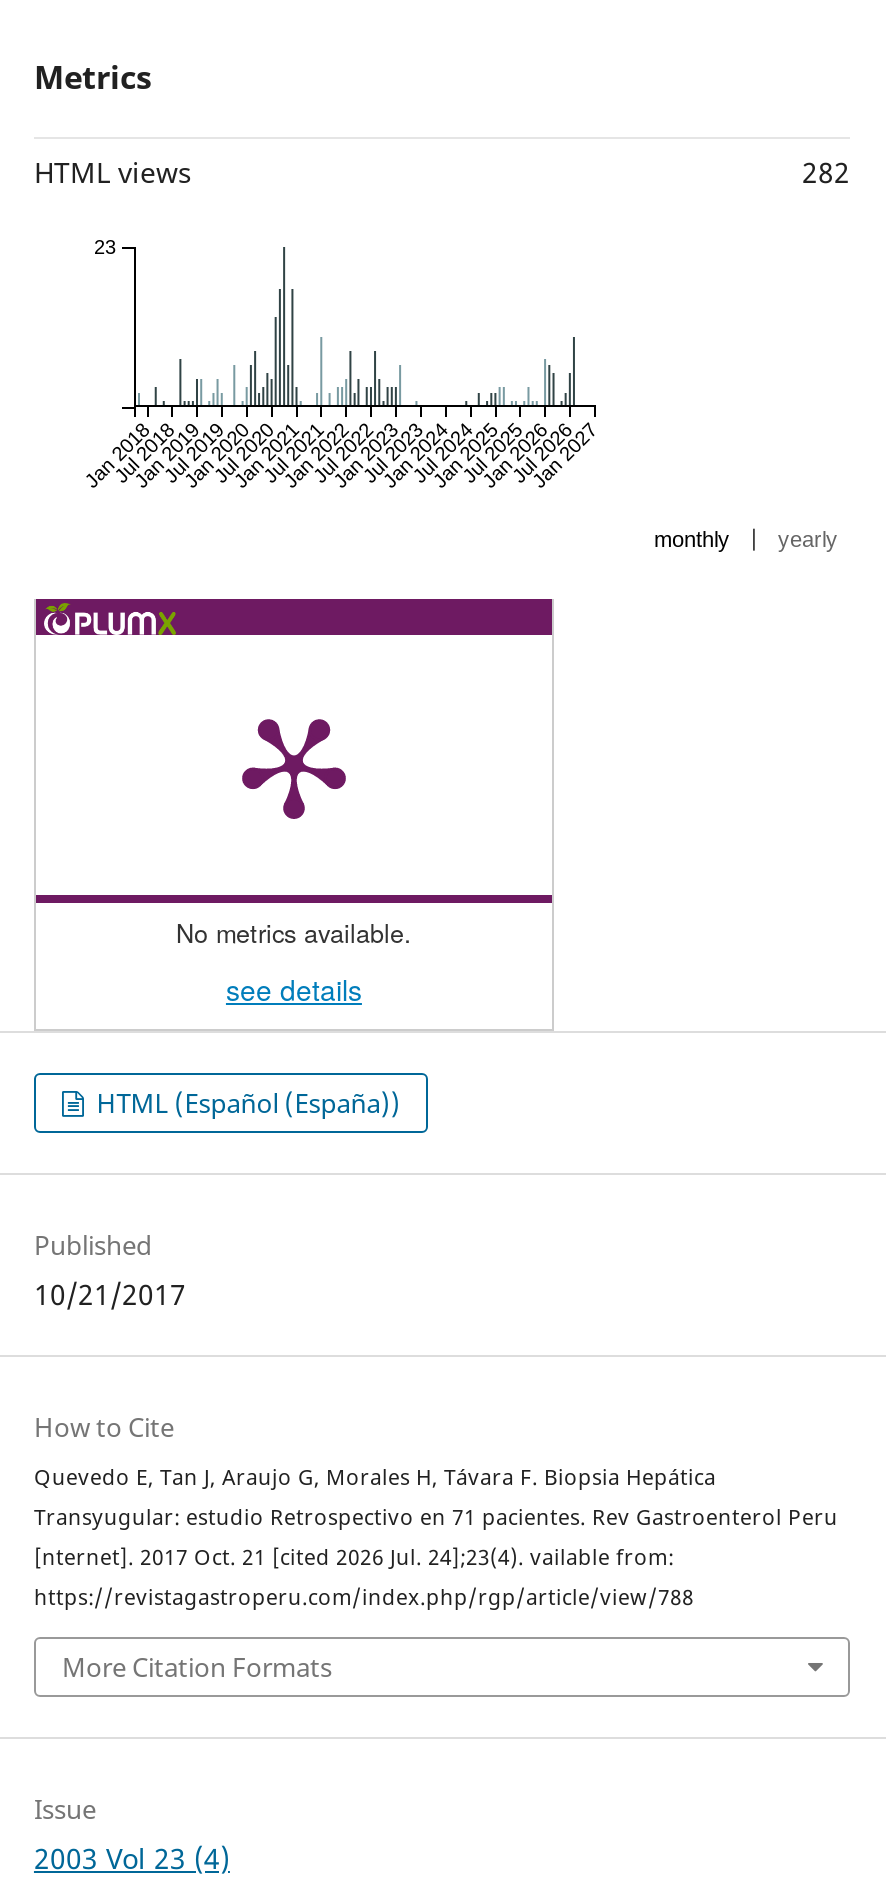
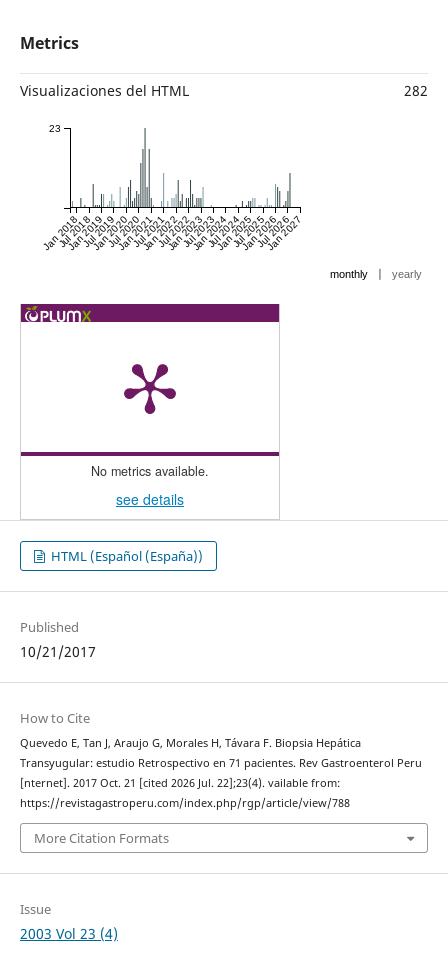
[34,153,192,191] HTML views -> [20,81,189,100] Visualizaciones del HTML
[34,1542,674,1570] [nternet]. 2017 Oct. 21 [cited 2026 Jul. 24];23(4). vailable from: -> [20,776,340,790] [nternet]. 2017 Oct. 21 [cited 2026 Jul. 22];23(4). vailable from:

